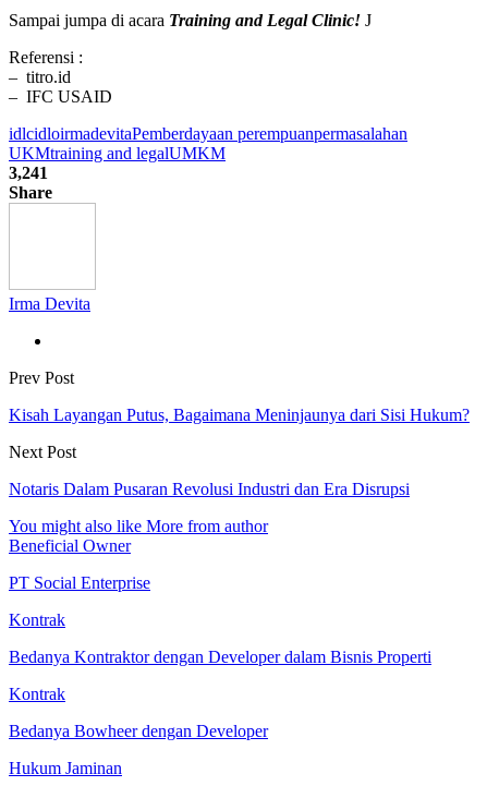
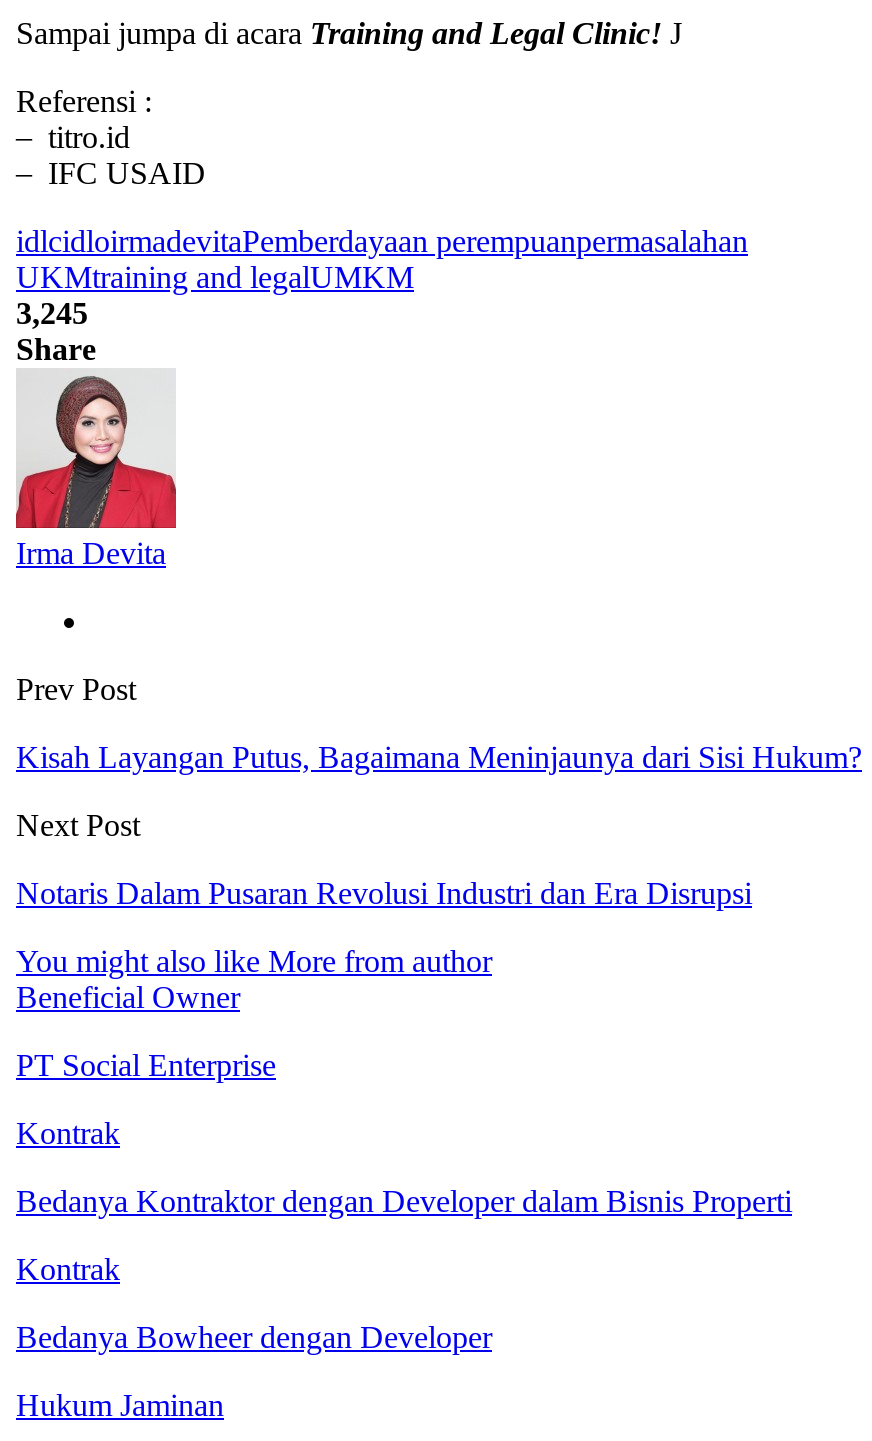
[9,163,48,182] 3,241 -> [16,296,88,330] 3,245
none -> [14,372,178,530] [image]

